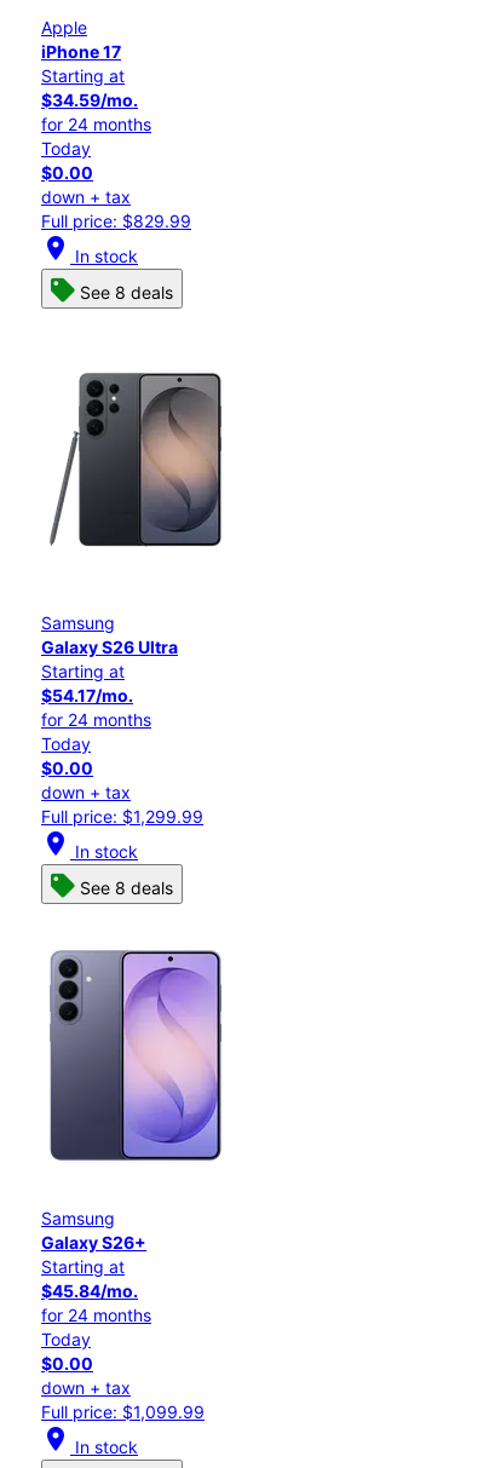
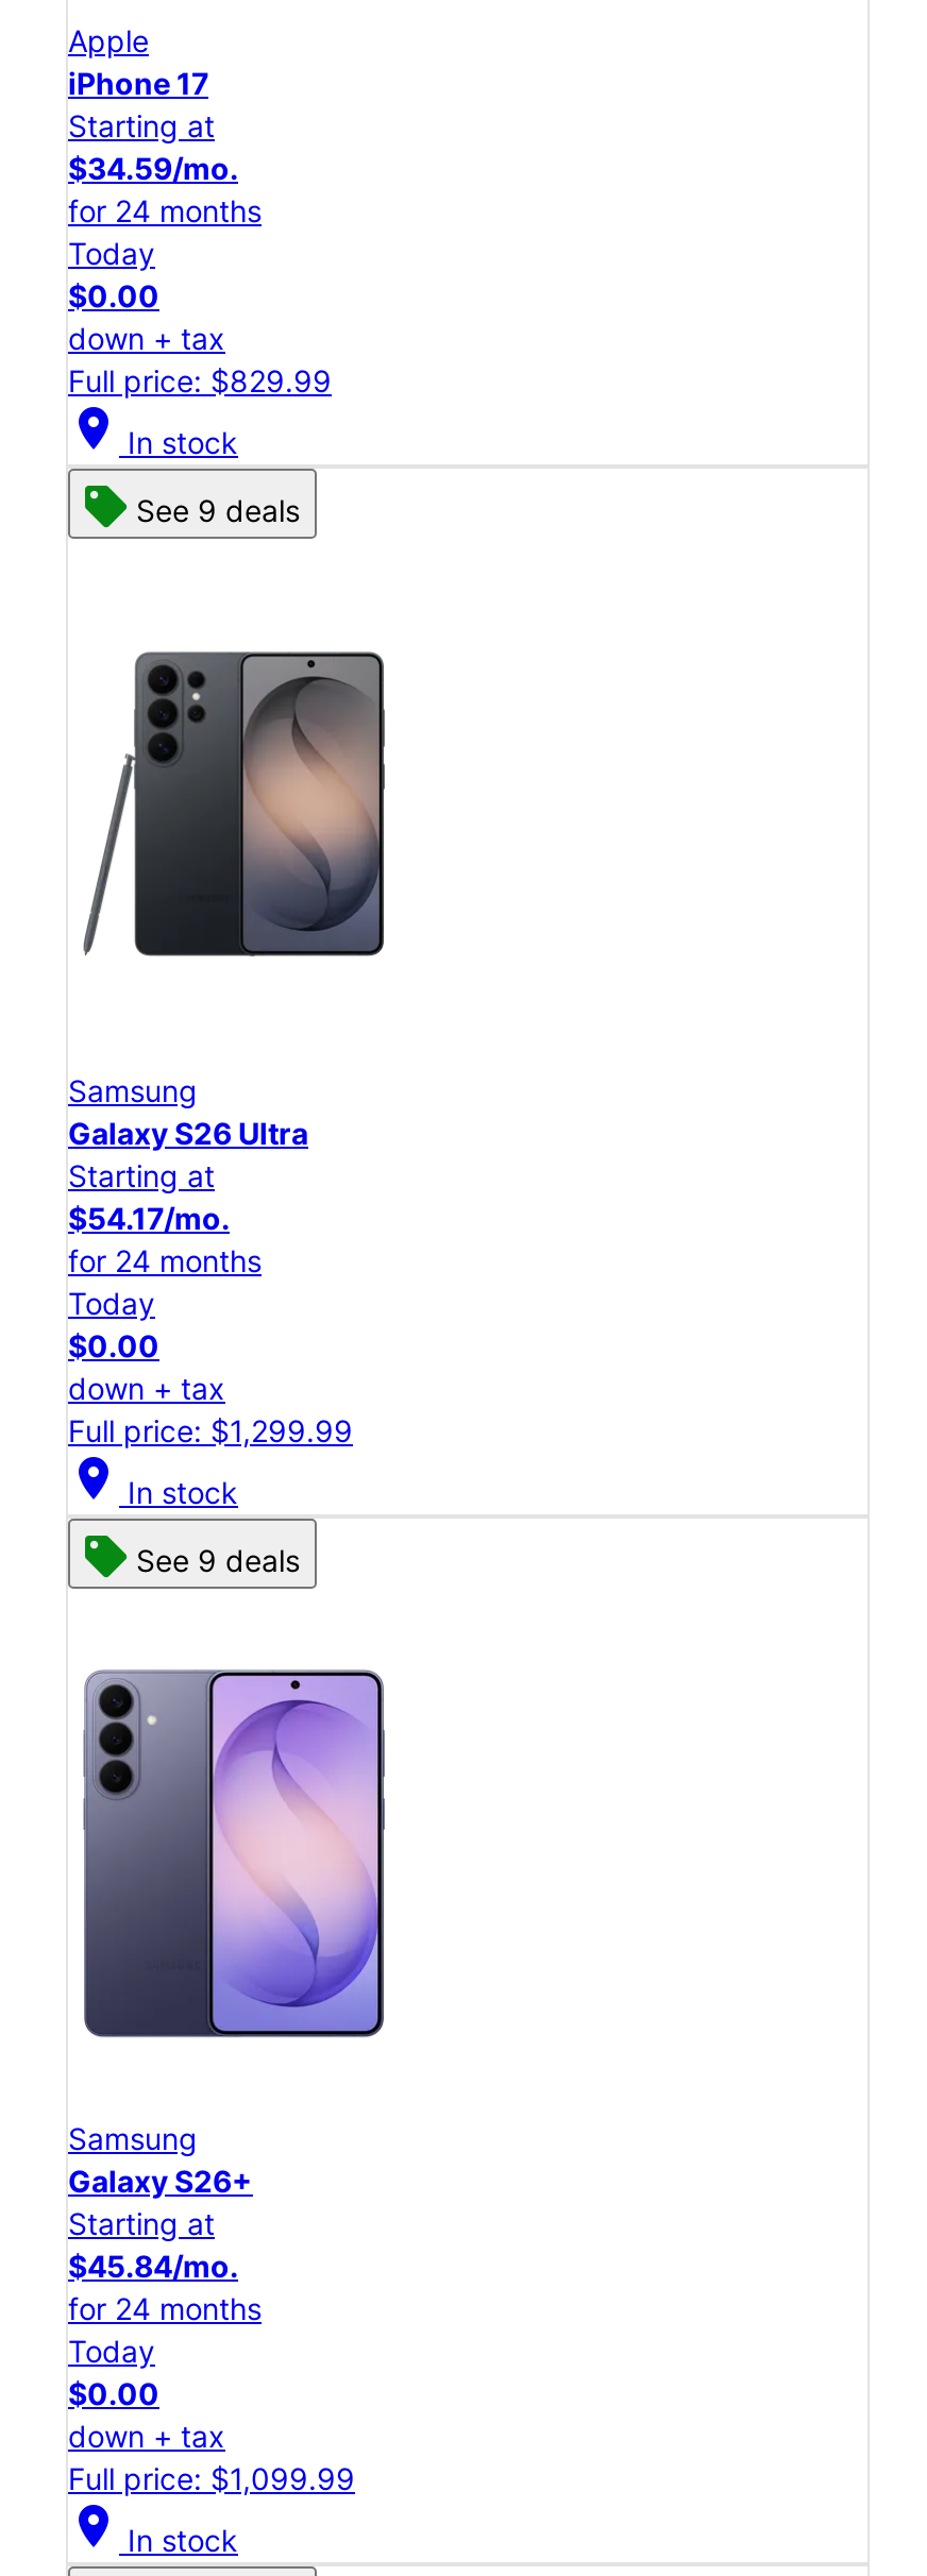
[80,282,173,303] See 8 deals -> [136,493,300,529] See 9 deals
[80,878,173,898] See 8 deals -> [136,1542,300,1578] See 9 deals

